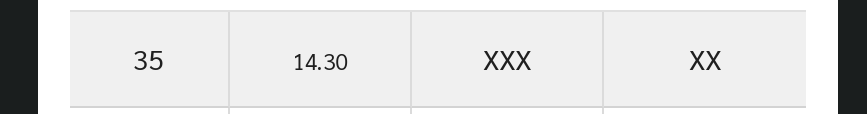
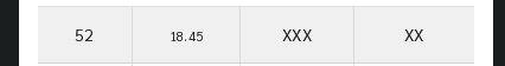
[133,40,165,76] 35 -> [75,23,94,45] 52
[292,46,348,76] 14.30 -> [170,27,202,45] 18.45

